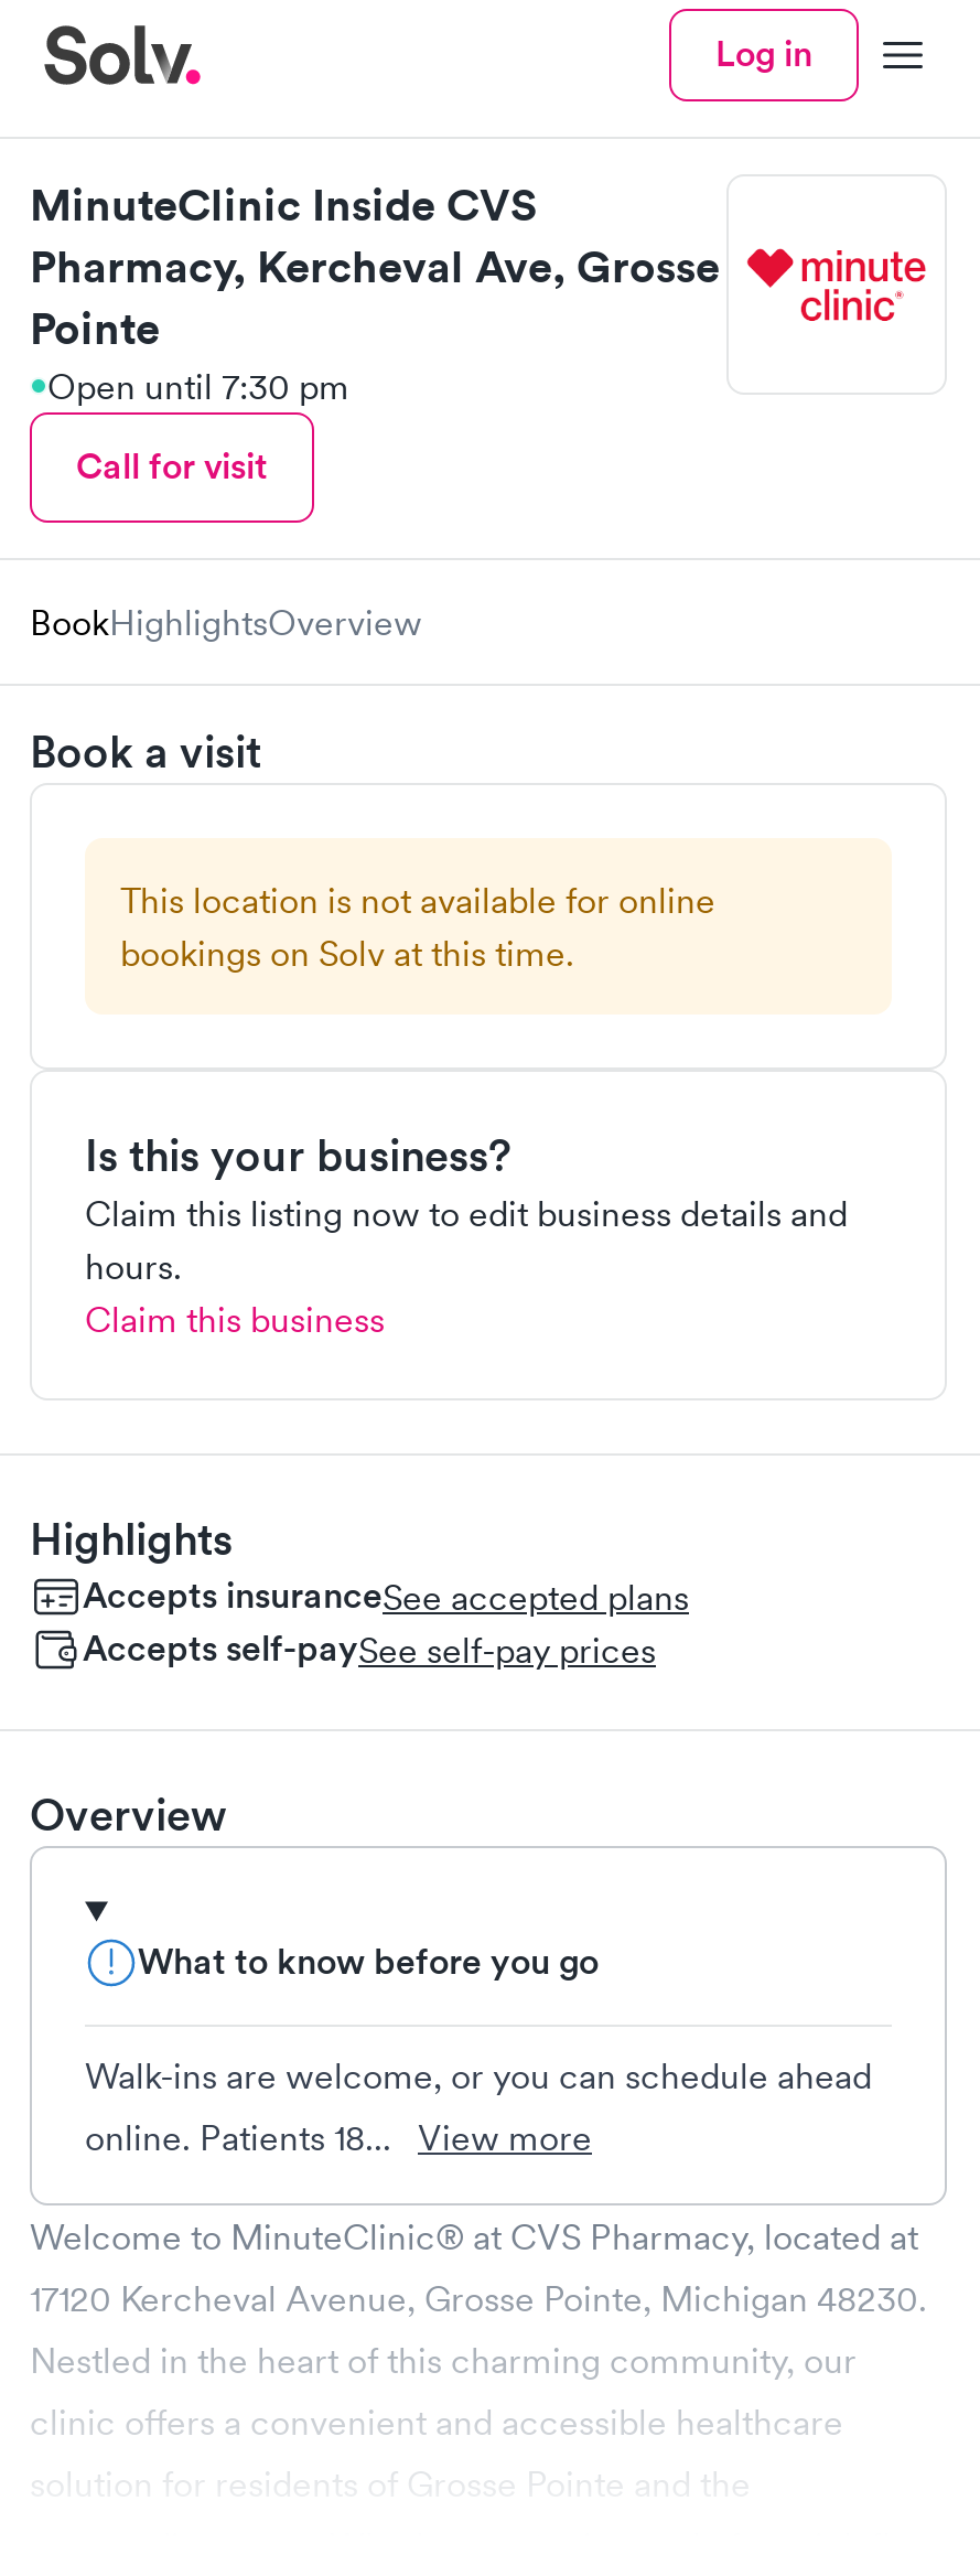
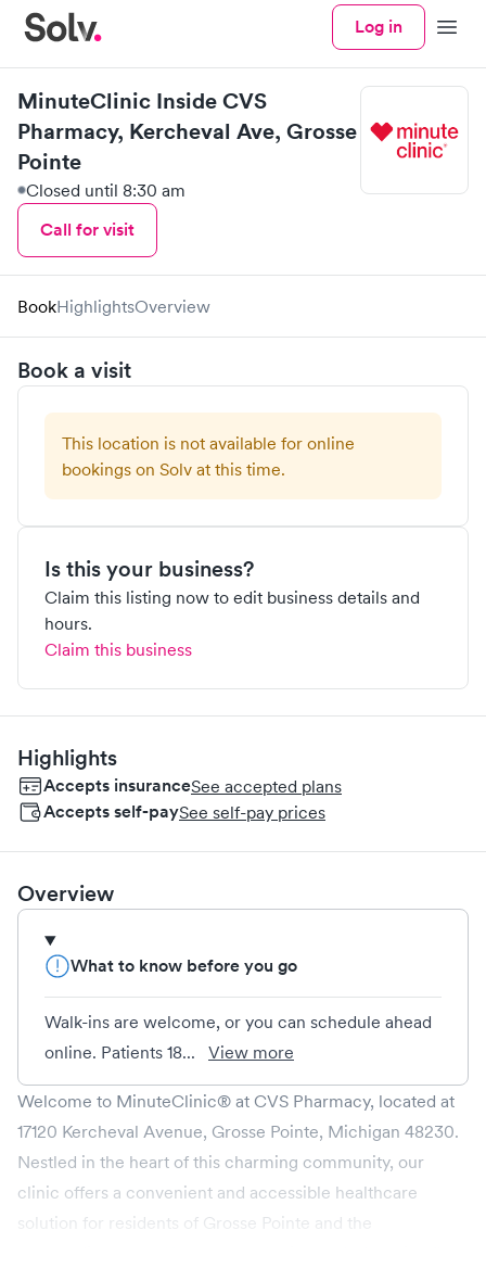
[47,364,349,408] Open until 7:30 pm -> [26,179,186,201] Closed until 8:30 am

